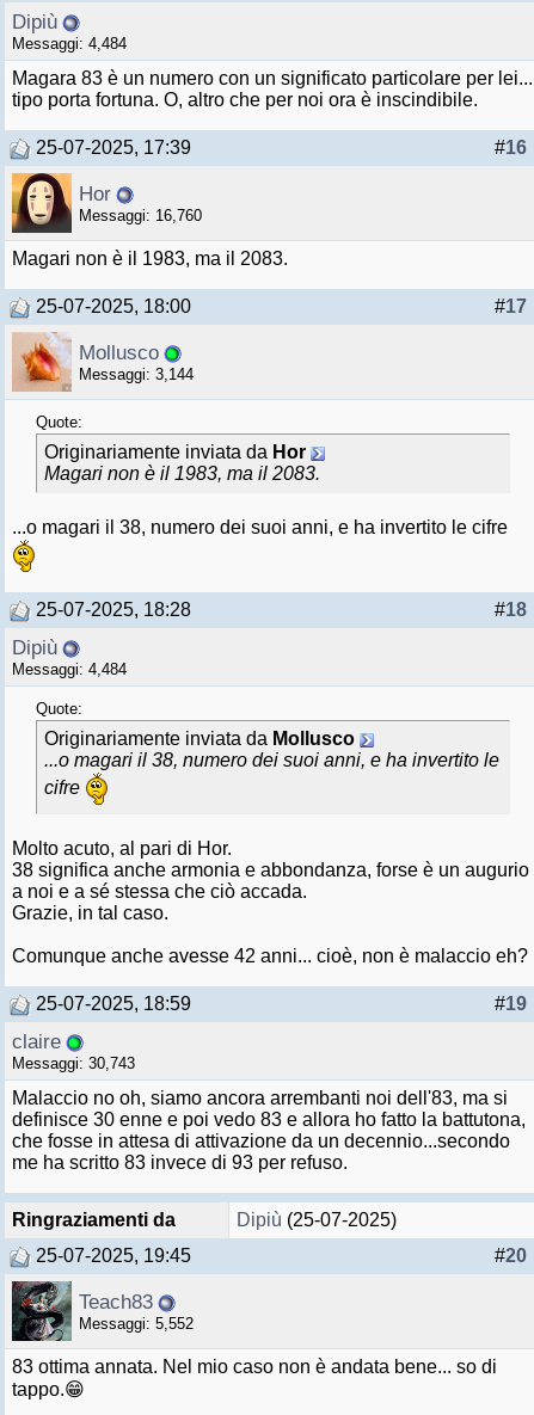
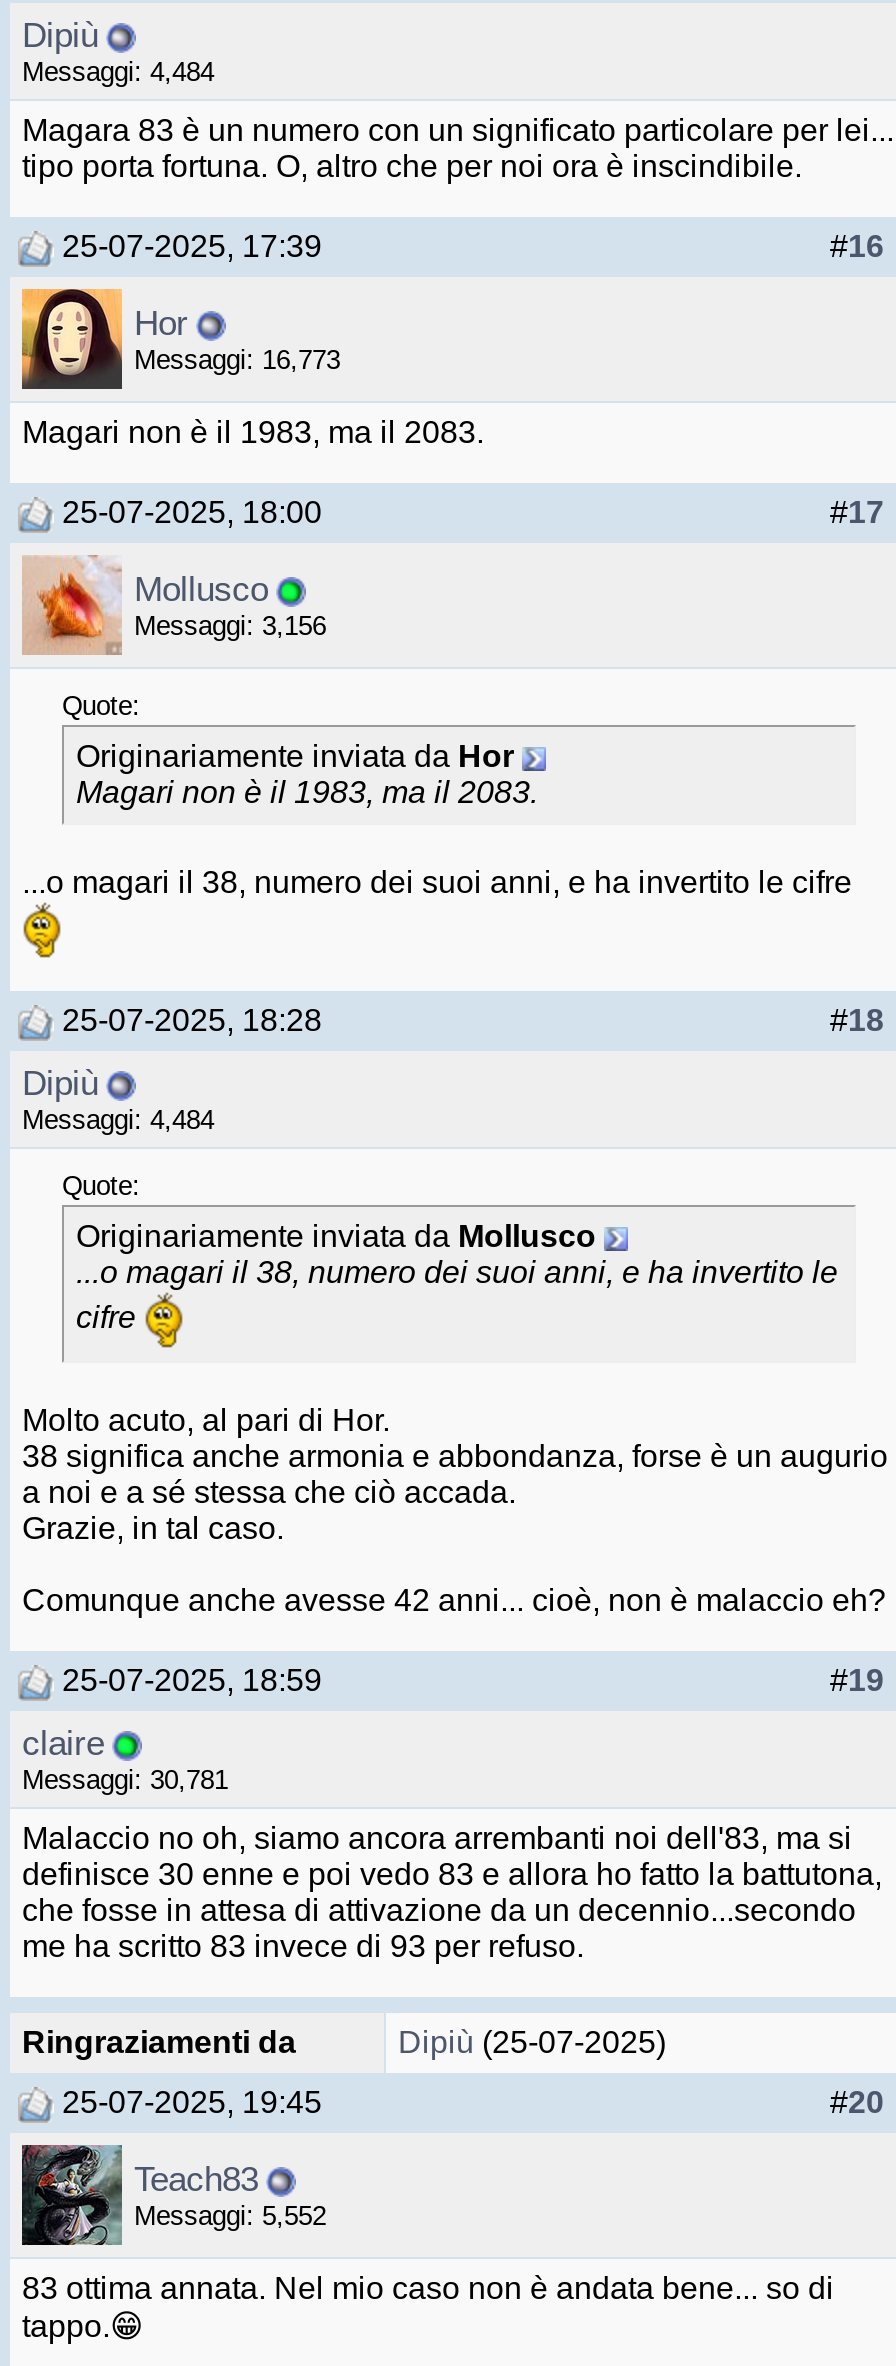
[79,207,202,224] Messaggi: 16,760 -> [134,345,340,375] Messaggi: 16,773
[79,365,194,383] Messaggi: 3,144 -> [134,611,326,641] Messaggi: 3,156
[12,1054,135,1072] Messaggi: 30,743 -> [22,1765,228,1795] Messaggi: 30,781

